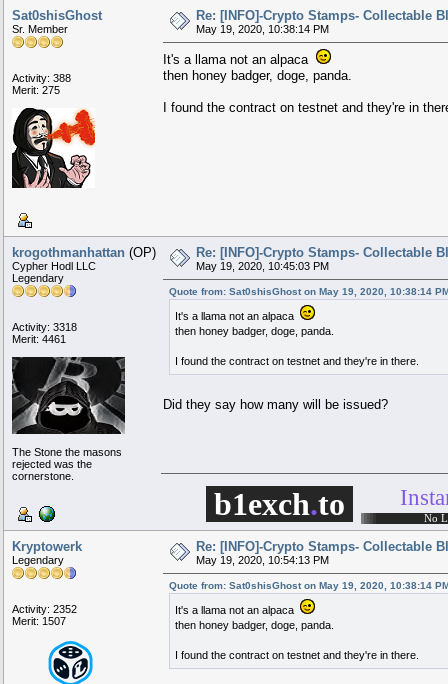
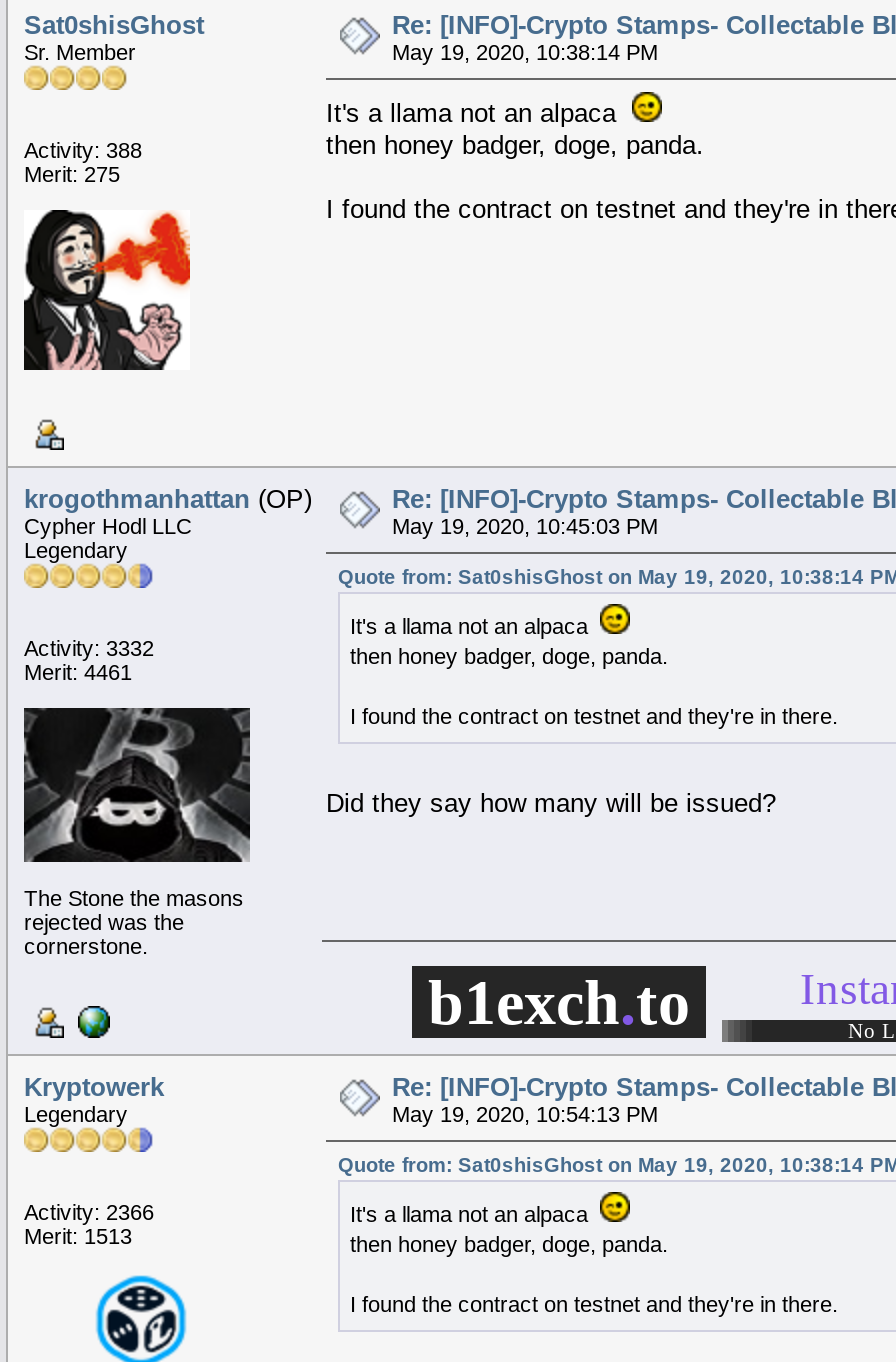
[12,321,77,333] Activity: 3318 -> [24,635,154,659] Activity: 3332
[12,603,77,615] Activity: 2352 -> [24,1199,154,1223] Activity: 2366
[12,615,66,627] Merit: 1507 -> [24,1223,132,1247] Merit: 1513

